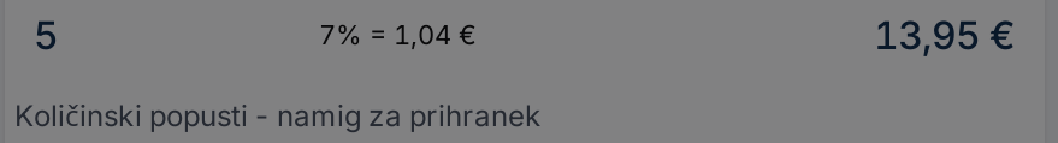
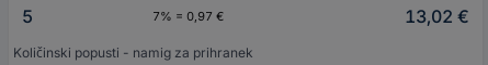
[319,19,475,53] 7% = 1,04 € -> [152,9,223,24] 7% = 0,97 €
[874,12,1016,60] 13,95 € -> [405,6,469,28] 13,02 €

